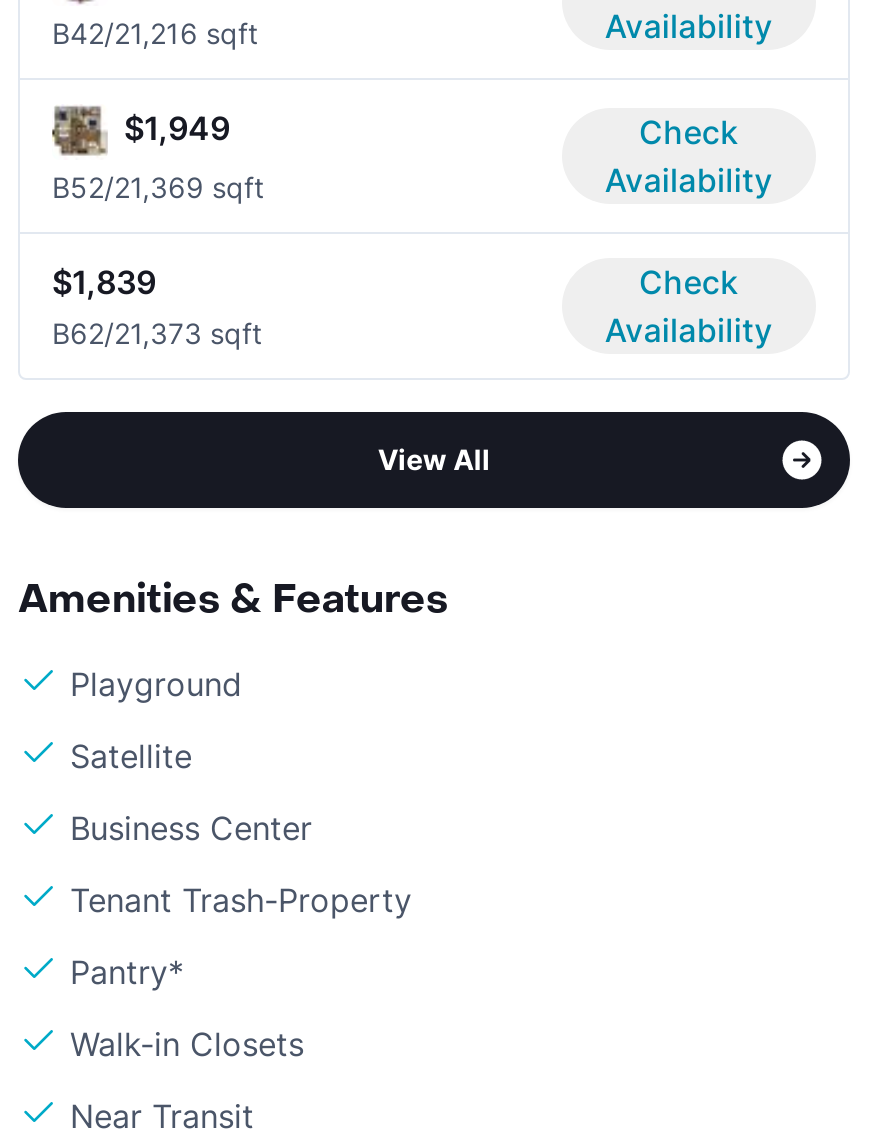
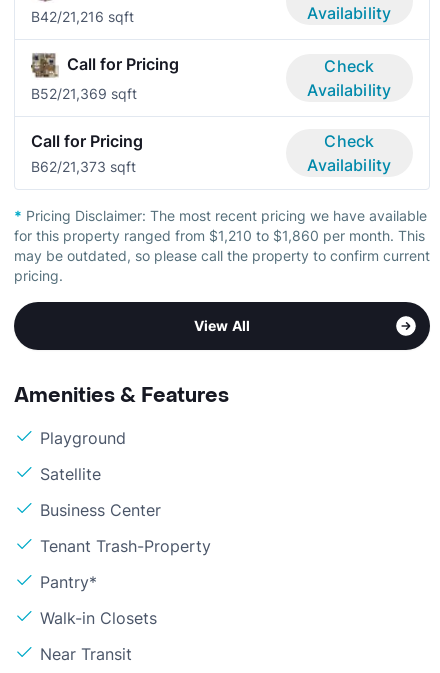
[124,107,230,147] $1,949 -> [67,53,179,73] Call for Pricing
[52,261,156,301] $1,839 -> [31,130,143,150] Call for Pricing
none -> [14,206,430,283] * Pricing Disclaimer: The most recent pricing we have available | for this property ranged from $1,210 to $1,860 per month. This | may be outdated, so please call the property to confirm current | pricing.

